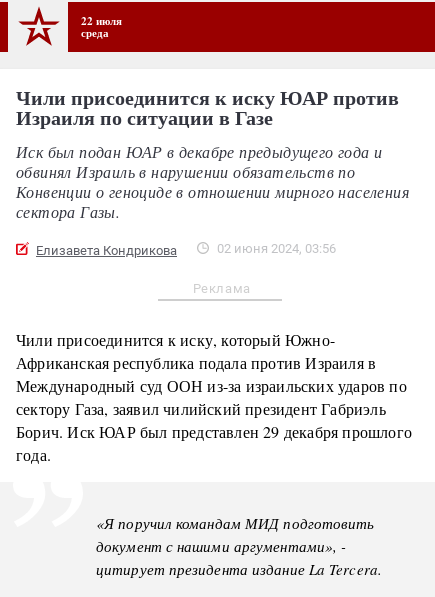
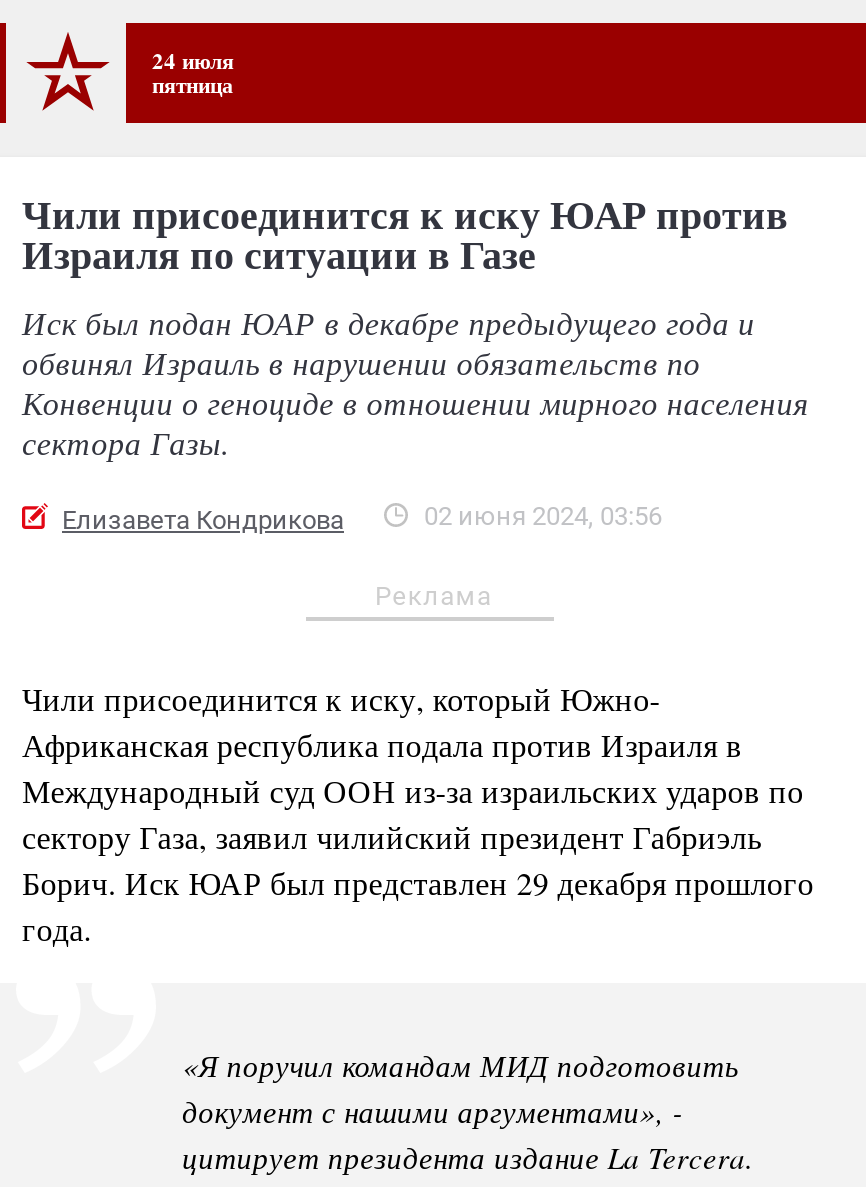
[81,12,122,41] 22 июля | среда -> [152,43,234,101] 24 июля | пятница

